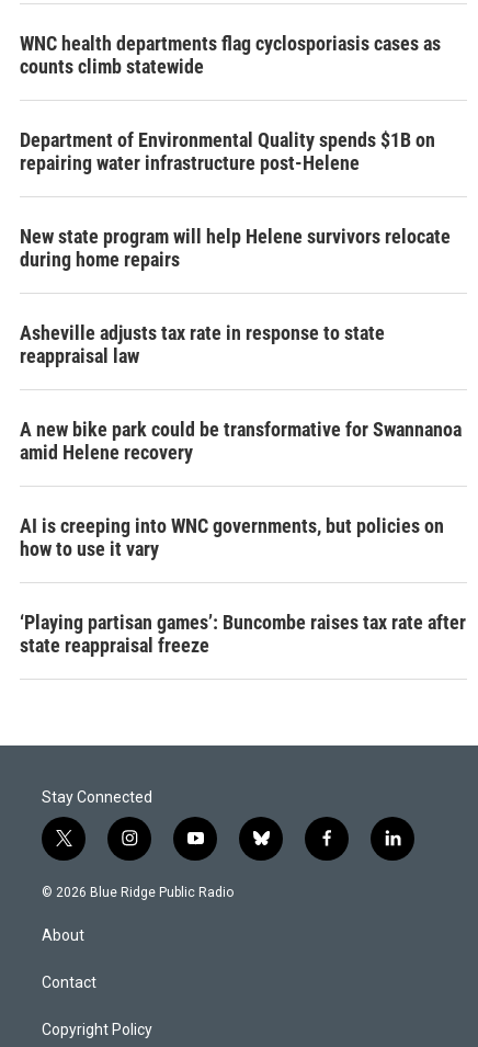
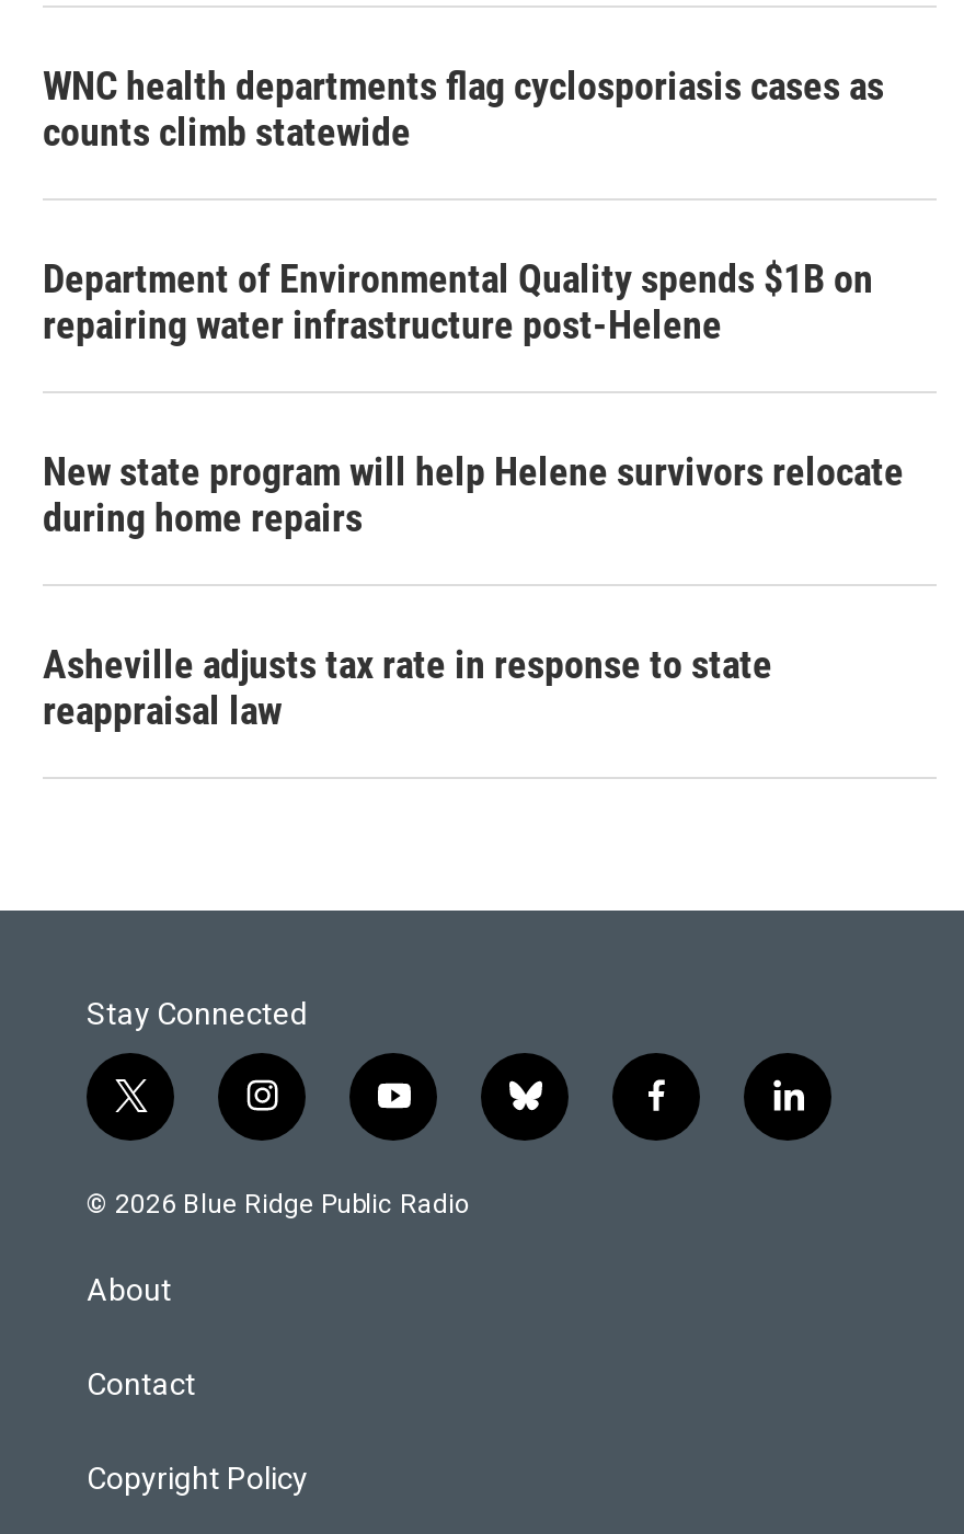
[20,417,466,656] A new bike park could be transformative for Swannanoa | amid Helene recovery | AI is creeping into WNC governments, but policies on | how to use it vary | ‘Playing partisan games’: Buncombe raises tax rate after | state reappraisal freeze -> none

